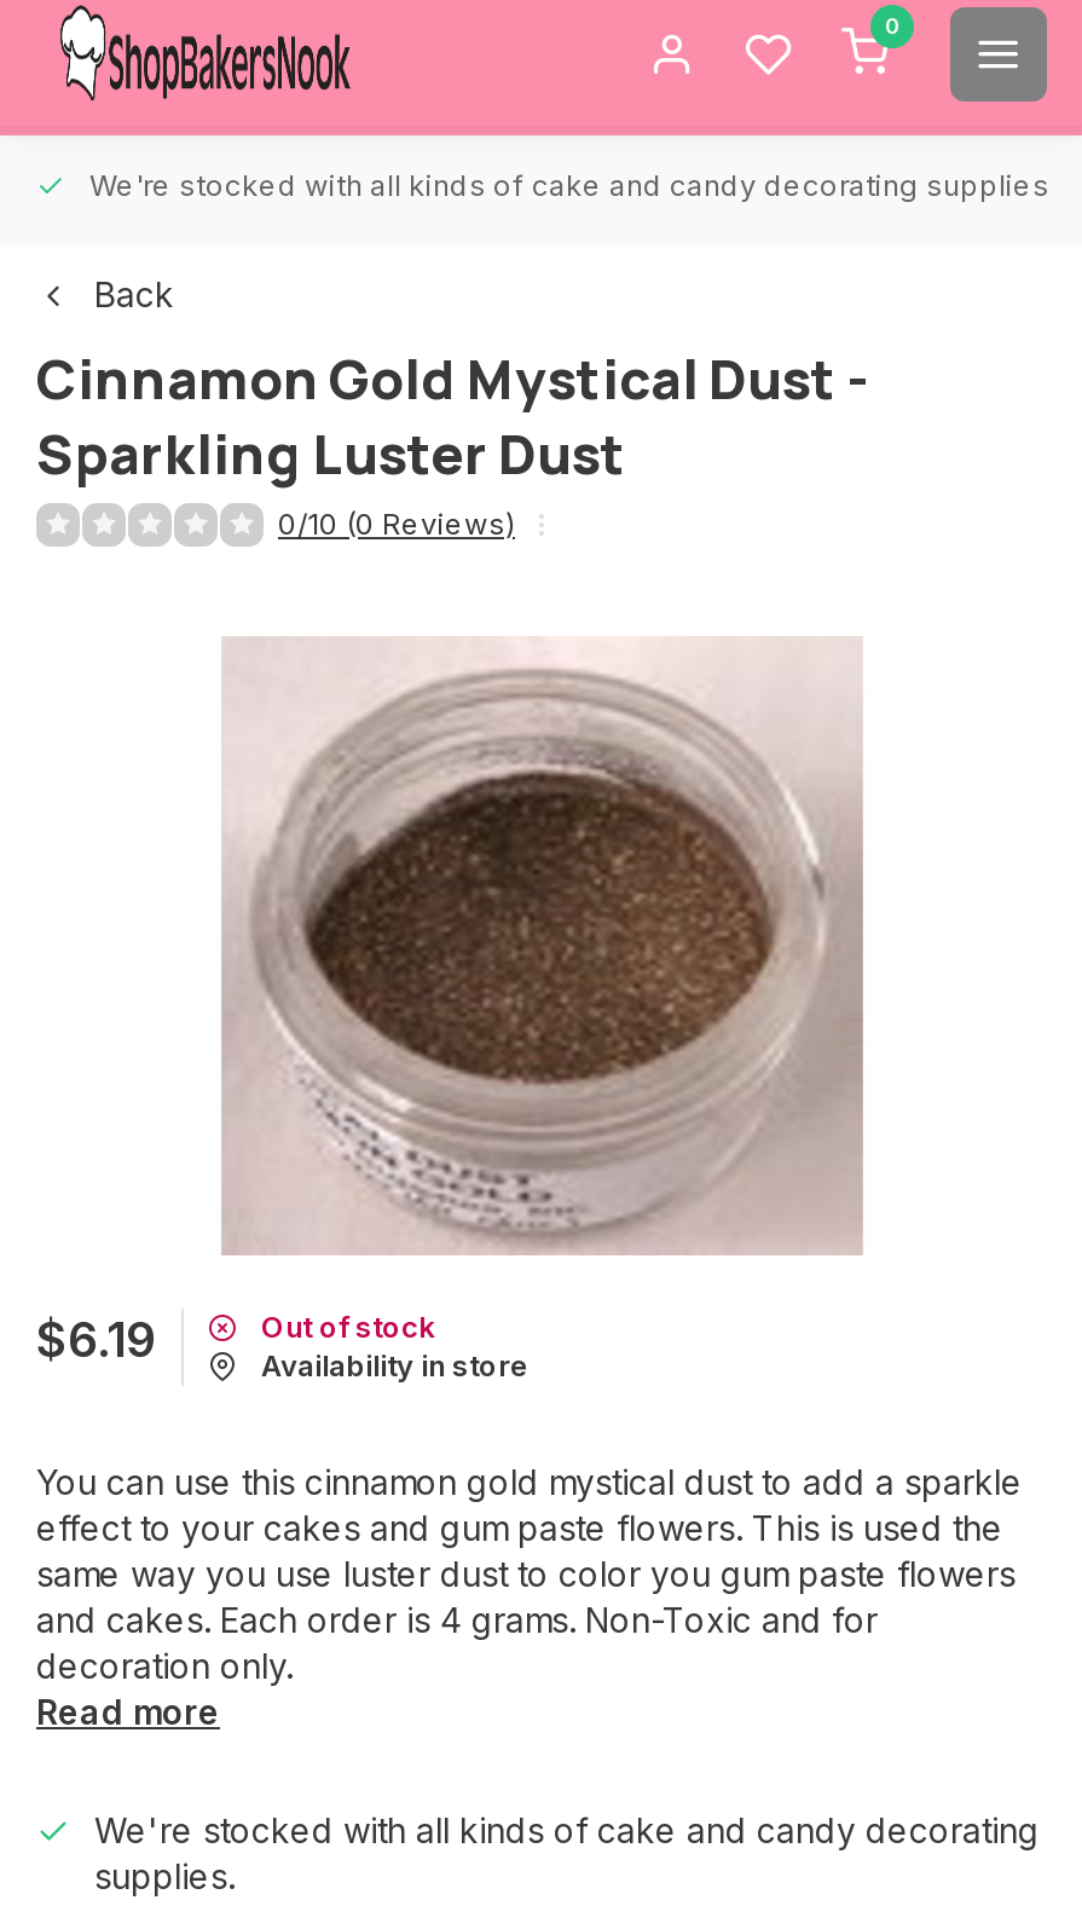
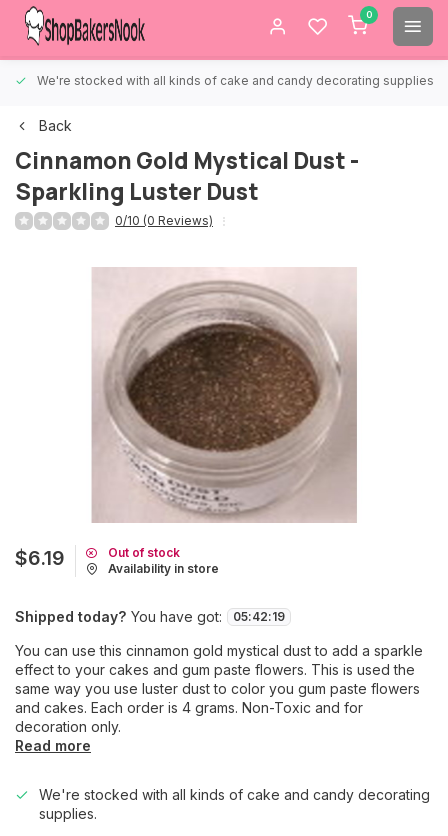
none -> [15,608,285,625] Shipped today? You have got: | 05: 42: 19

